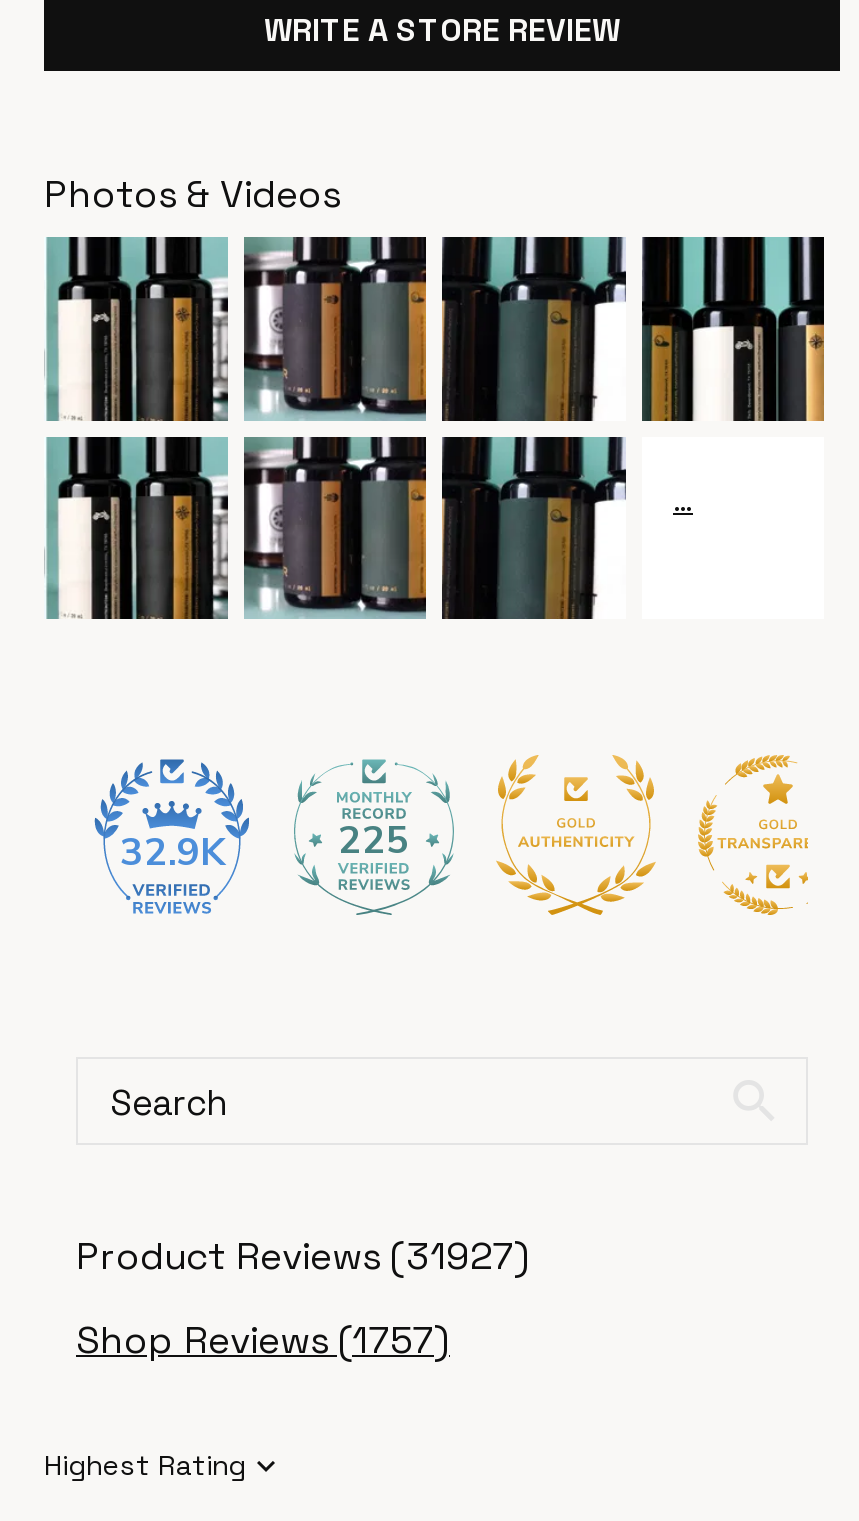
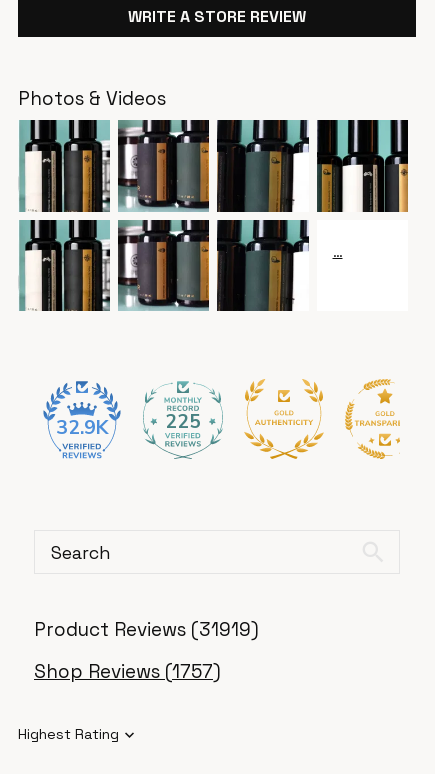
[76,1231,530,1281] Product Reviews (31927) -> [34,617,259,642] Product Reviews (31919)

